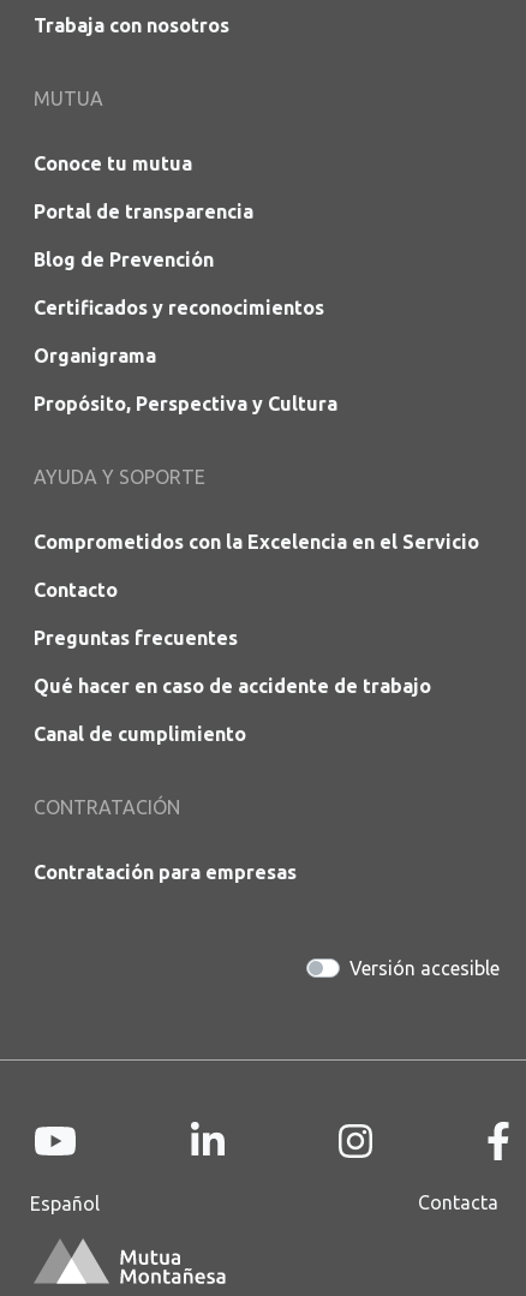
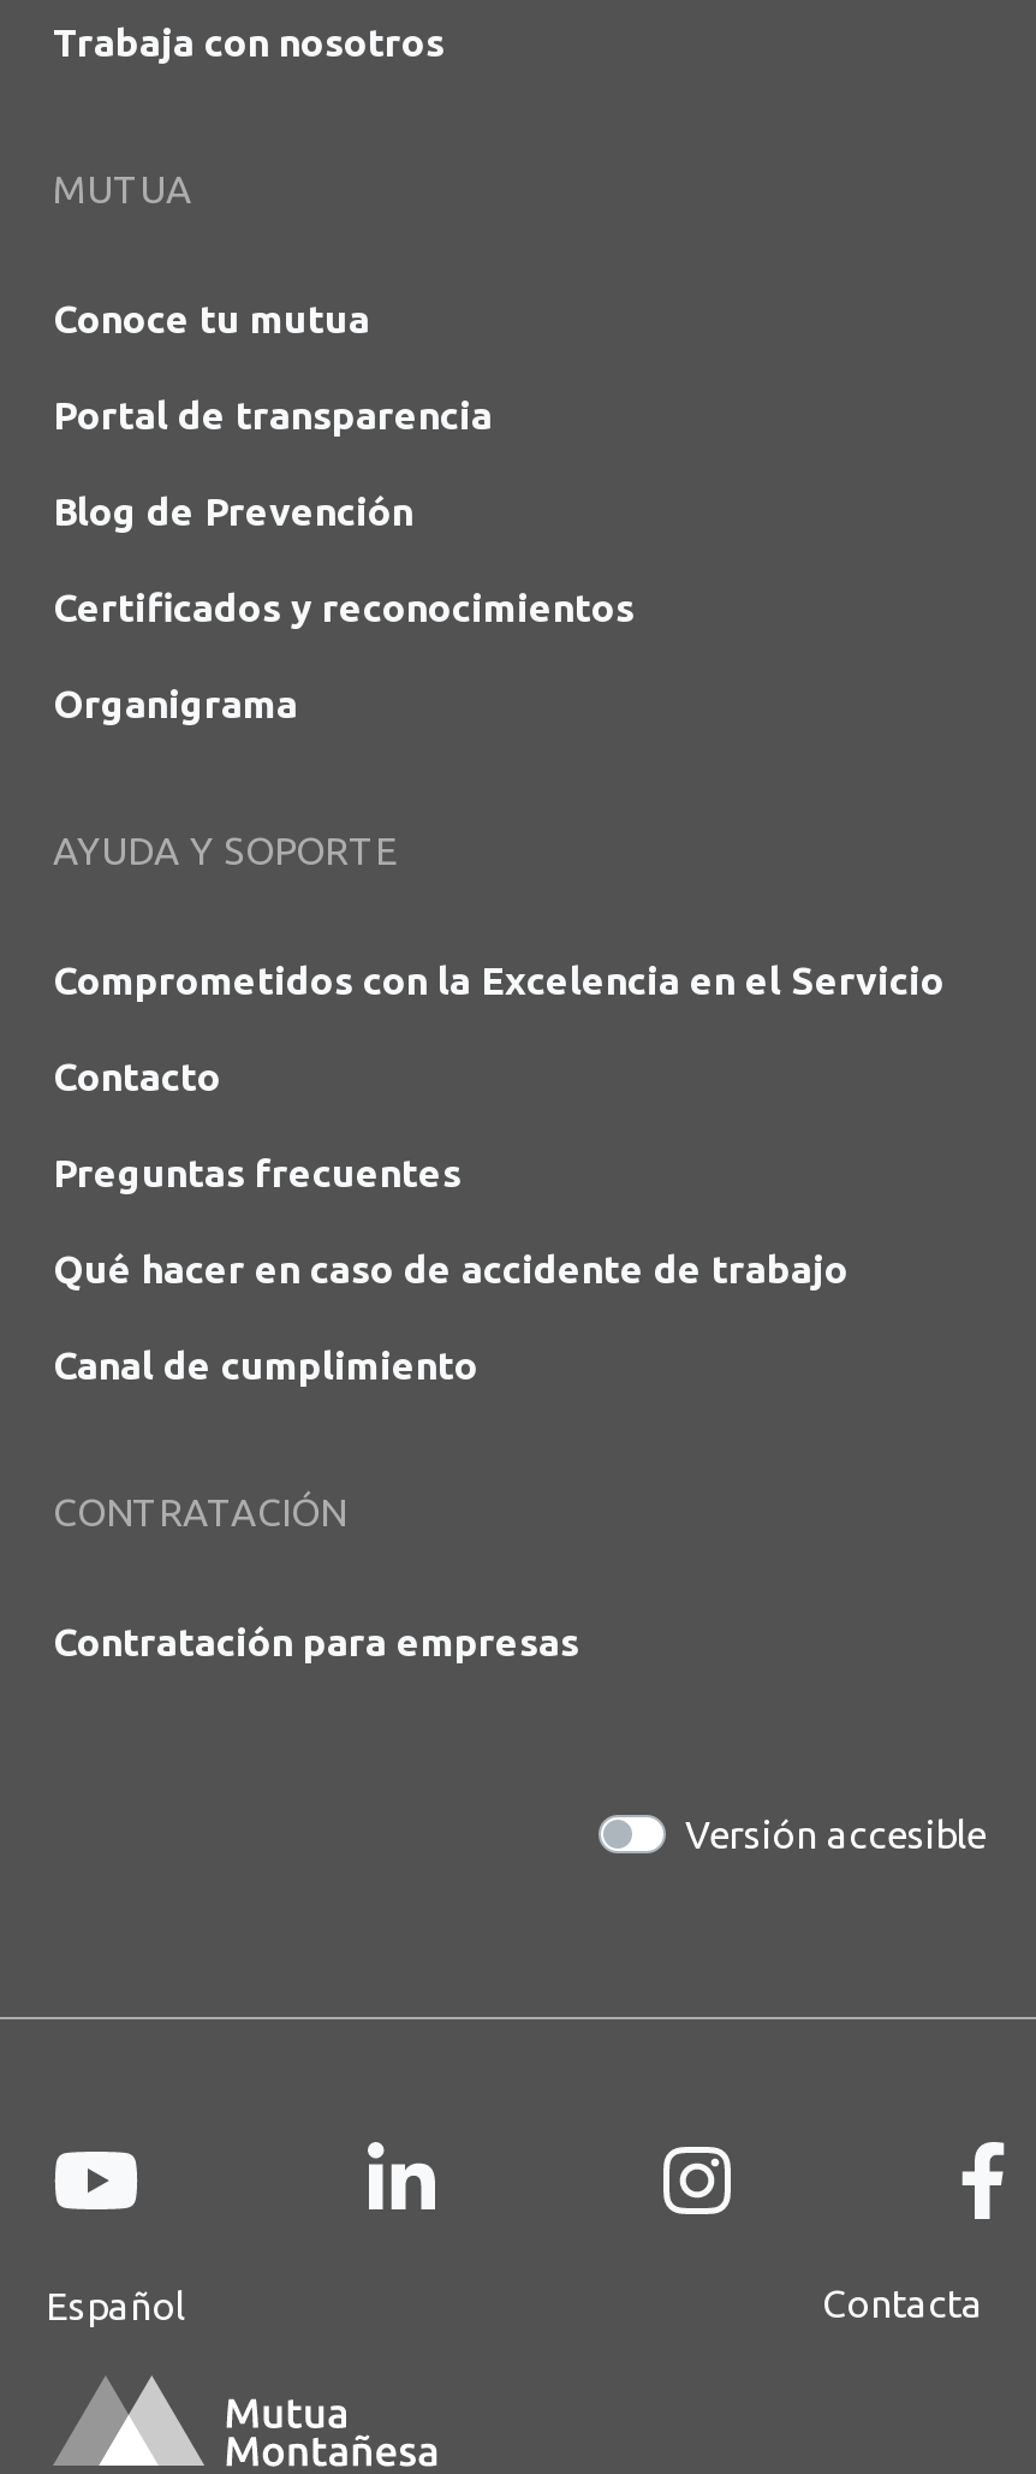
[34,393,337,414] Propósito, Perspectiva y Cultura -> none

